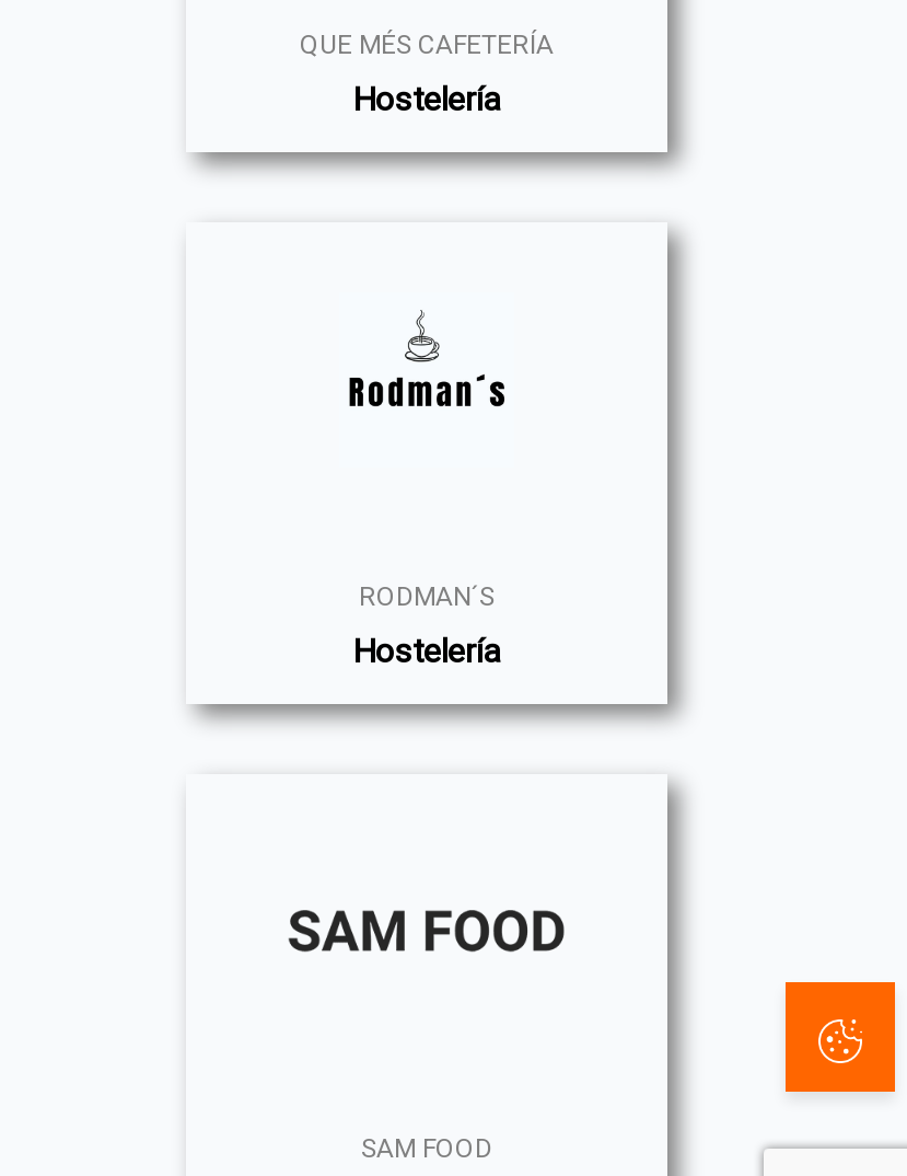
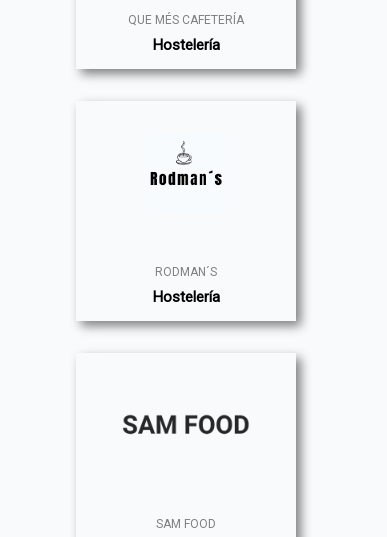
[783,980,897,1096] [image] -> none

